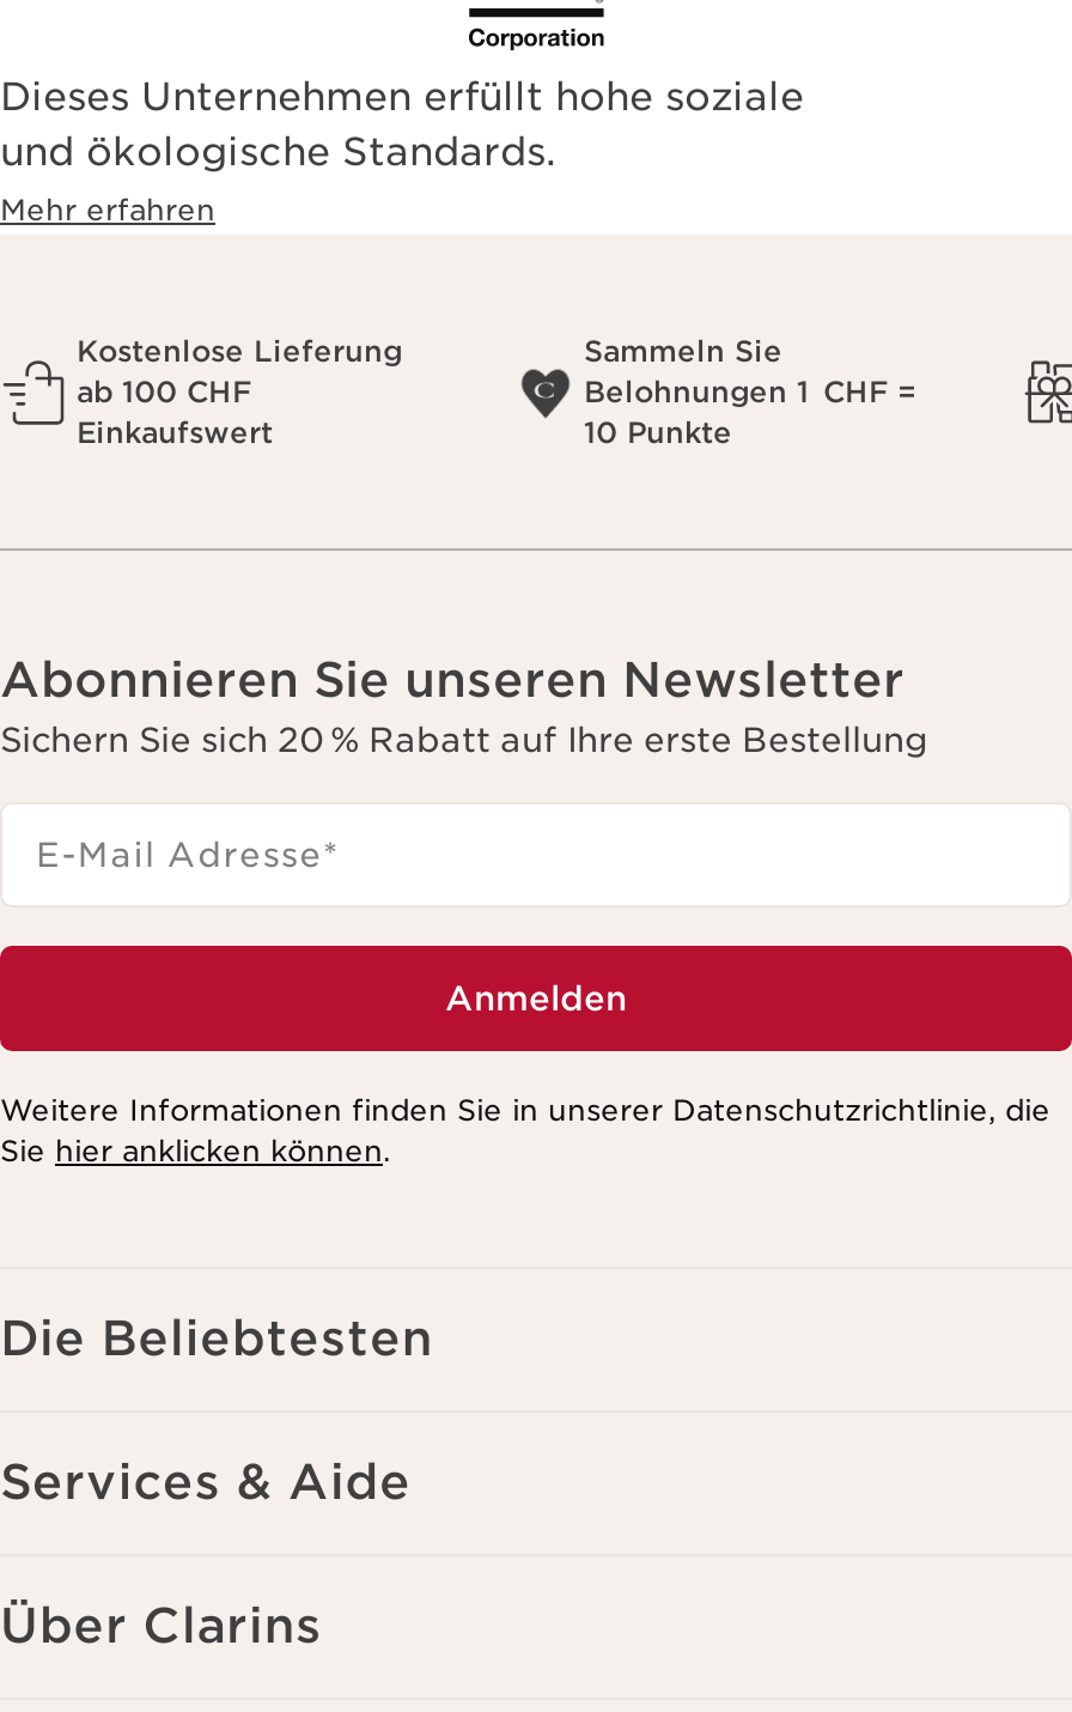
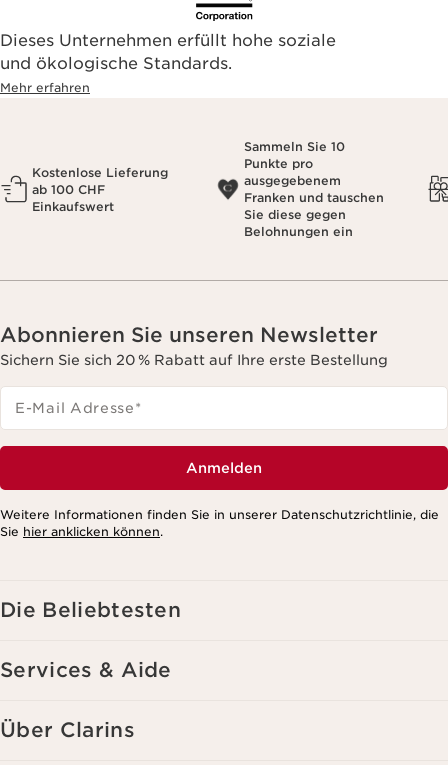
[584,334,916,451] Sammeln Sie | Belohnungen 1 CHF = | 10 Punkte -> [244,139,384,239] Sammeln Sie 10 | Punkte pro | ausgegebenem | Franken und tauschen | Sie diese gegen | Belohnungen ein

